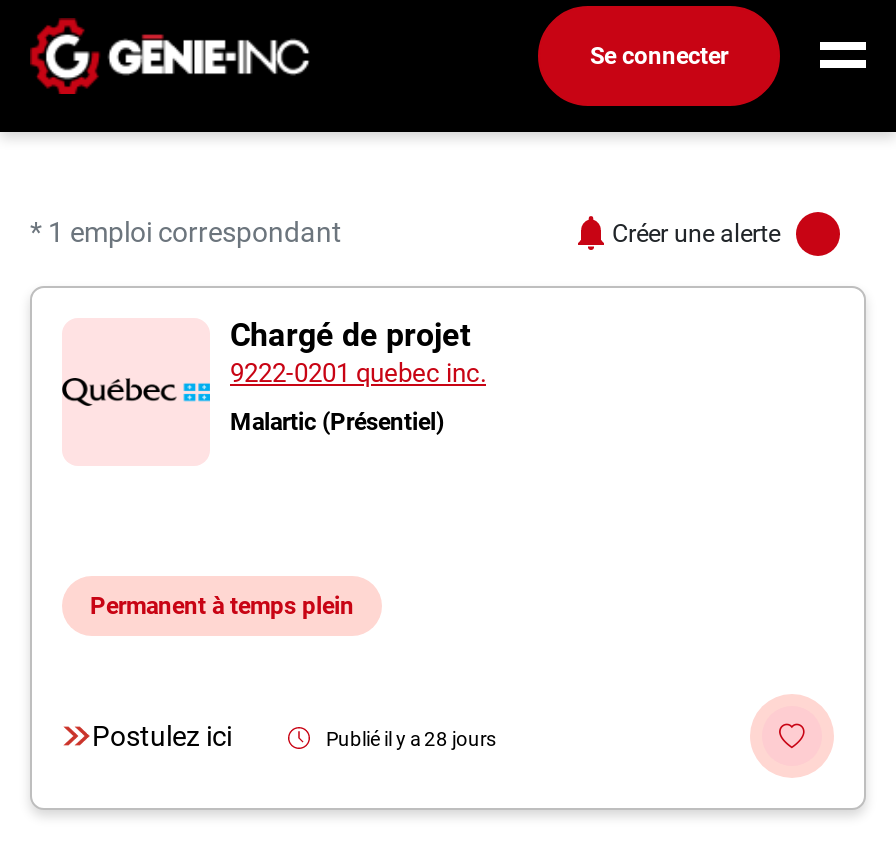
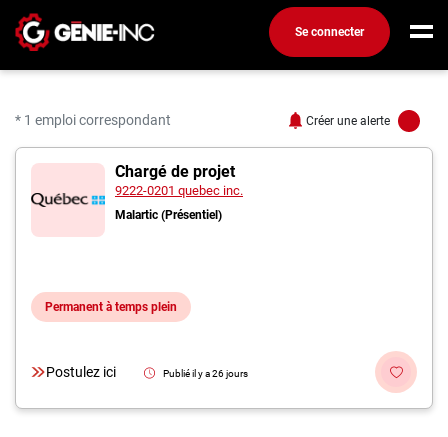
[326,728,496,750] Publié il y a 28 jours -> [163,368,248,379] Publié il y a 26 jours

